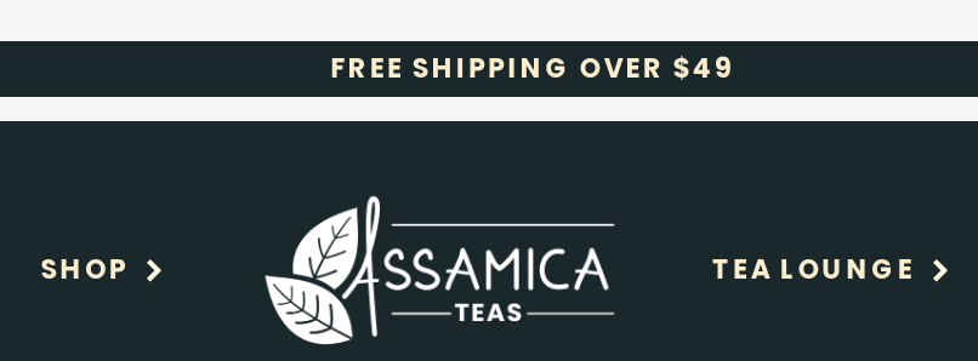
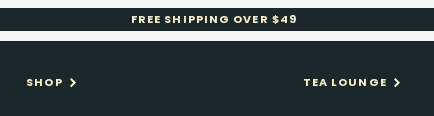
[263,194,615,349] [image] -> none

